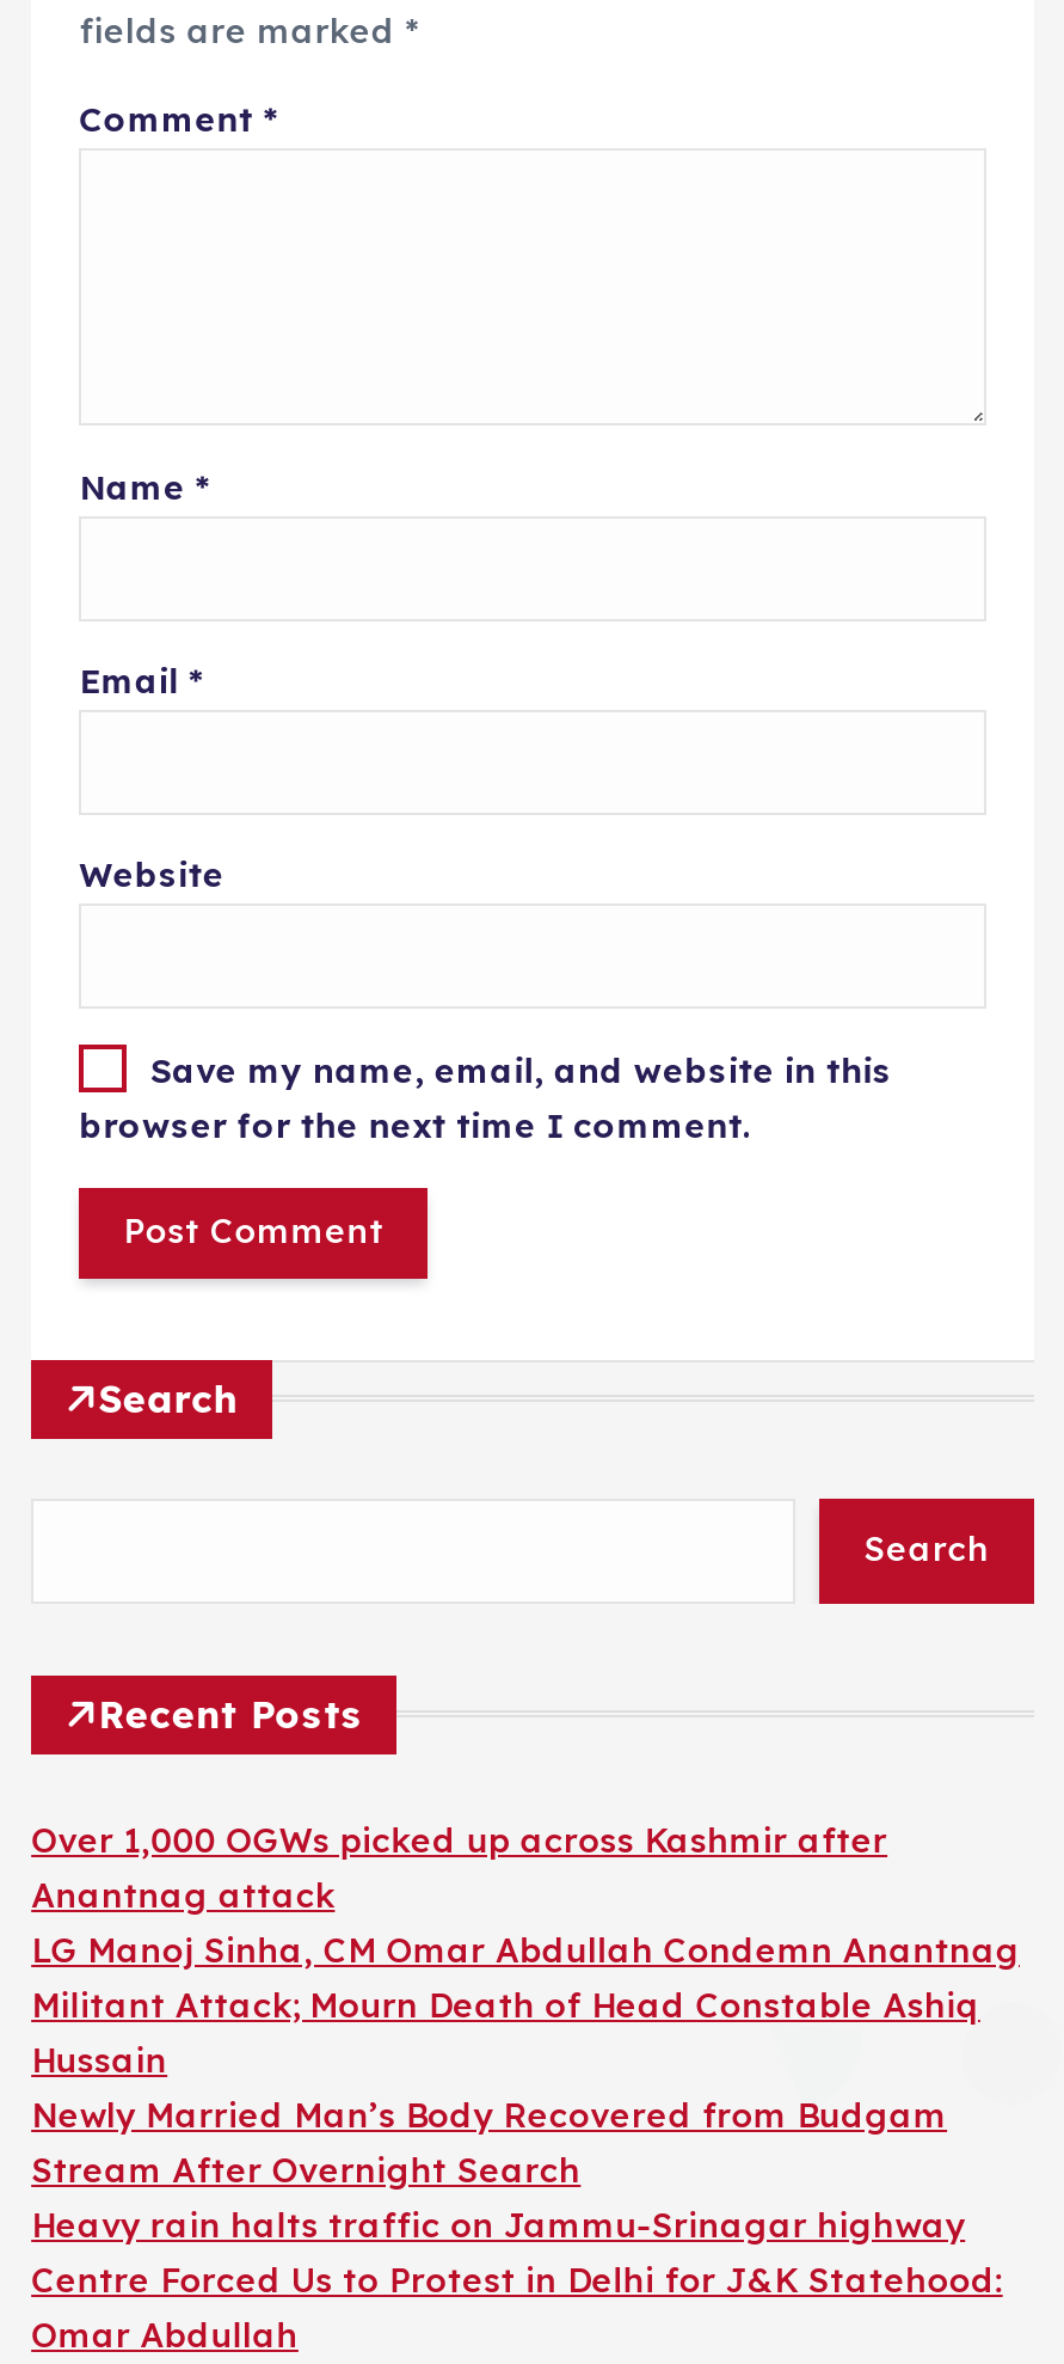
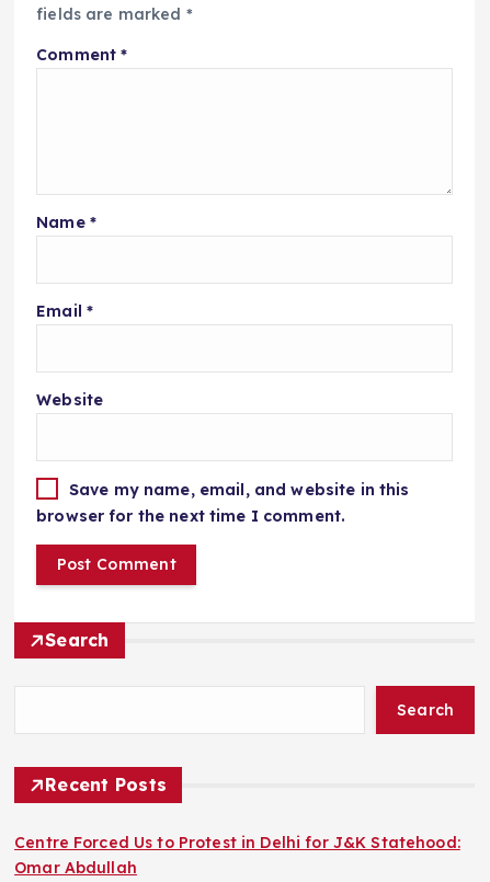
[31,1817,1020,2245] Over 1,000 OGWs picked up across Kashmir after | Anantnag attack | LG Manoj Sinha, CM Omar Abdullah Condemn Anantnag | Militant Attack; Mourn Death of Head Constable Ashiq | Hussain | Newly Married Man’s Body Recovered from Budgam | Stream After Overnight Search | Heavy rain halts traffic on Jammu-Srinagar highway -> none

